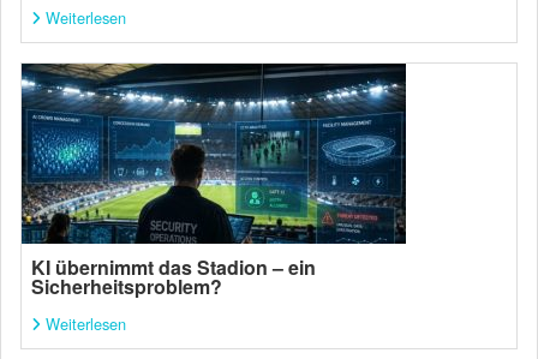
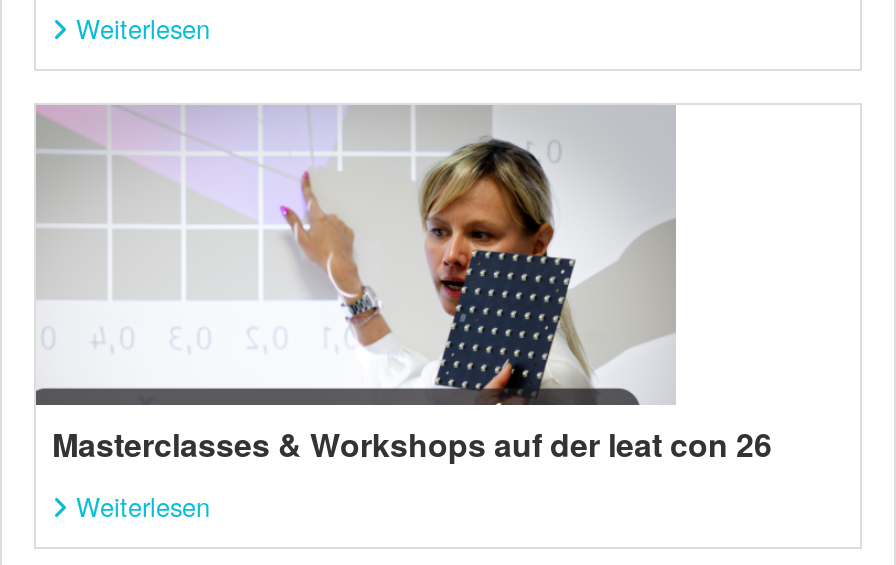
[20,62,407,300] [image] | KI übernimmt das Stadion – ein | Sicherheitsproblem? -> [36,105,772,467] [image] | Masterclasses & Workshops auf der leat con 26

